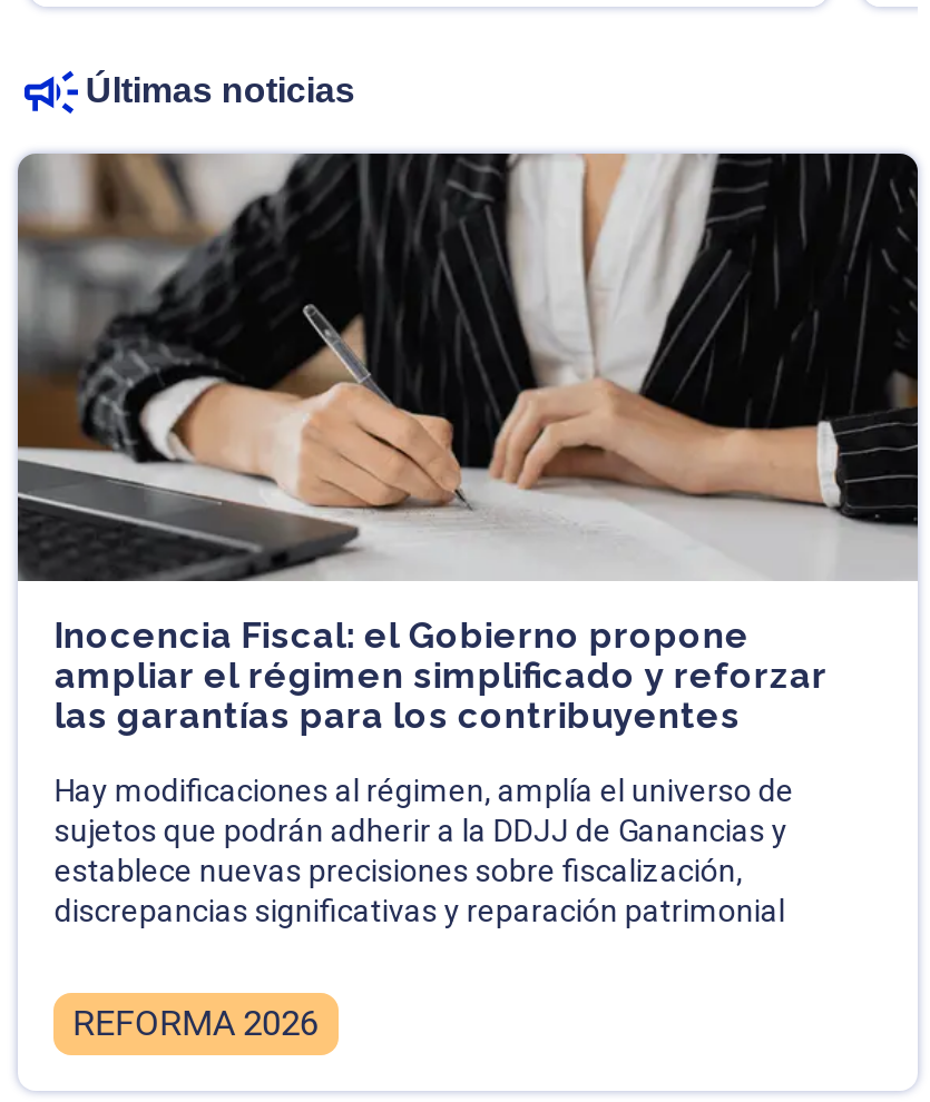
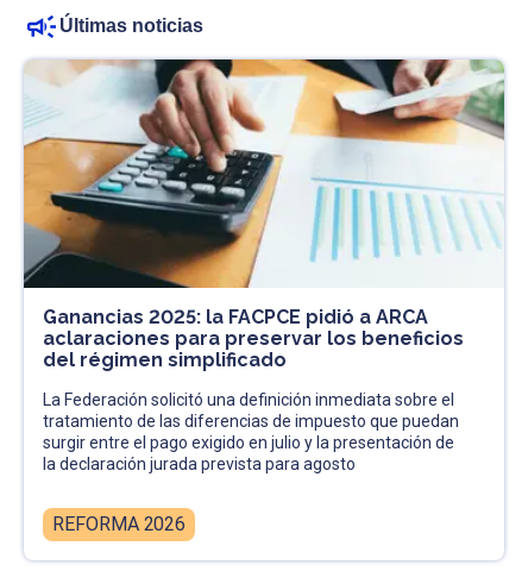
[16,151,920,737] [image] | Inocencia Fiscal: el Gobierno propone | ampliar el régimen simplificado y reforzar | las garantías para los contribuyentes -> [23,58,505,371] [image] | Ganancias 2025: la FACPCE pidió a ARCA | aclaraciones para preservar los beneficios | del régimen simplificado
[54,773,794,928] Hay modificaciones al régimen, amplía el universo de | sujetos que podrán adherir a la DDJJ de Ganancias y | establece nuevas precisiones sobre fiscalización, | discrepancias significativas y reparación patrimonial -> [43,390,460,473] La Federación solicitó una definición inmediata sobre el | tratamiento de las diferencias de impuesto que puedan | surgir entre el pago exigido en julio y la presentación de | la declaración jurada prevista para agosto

